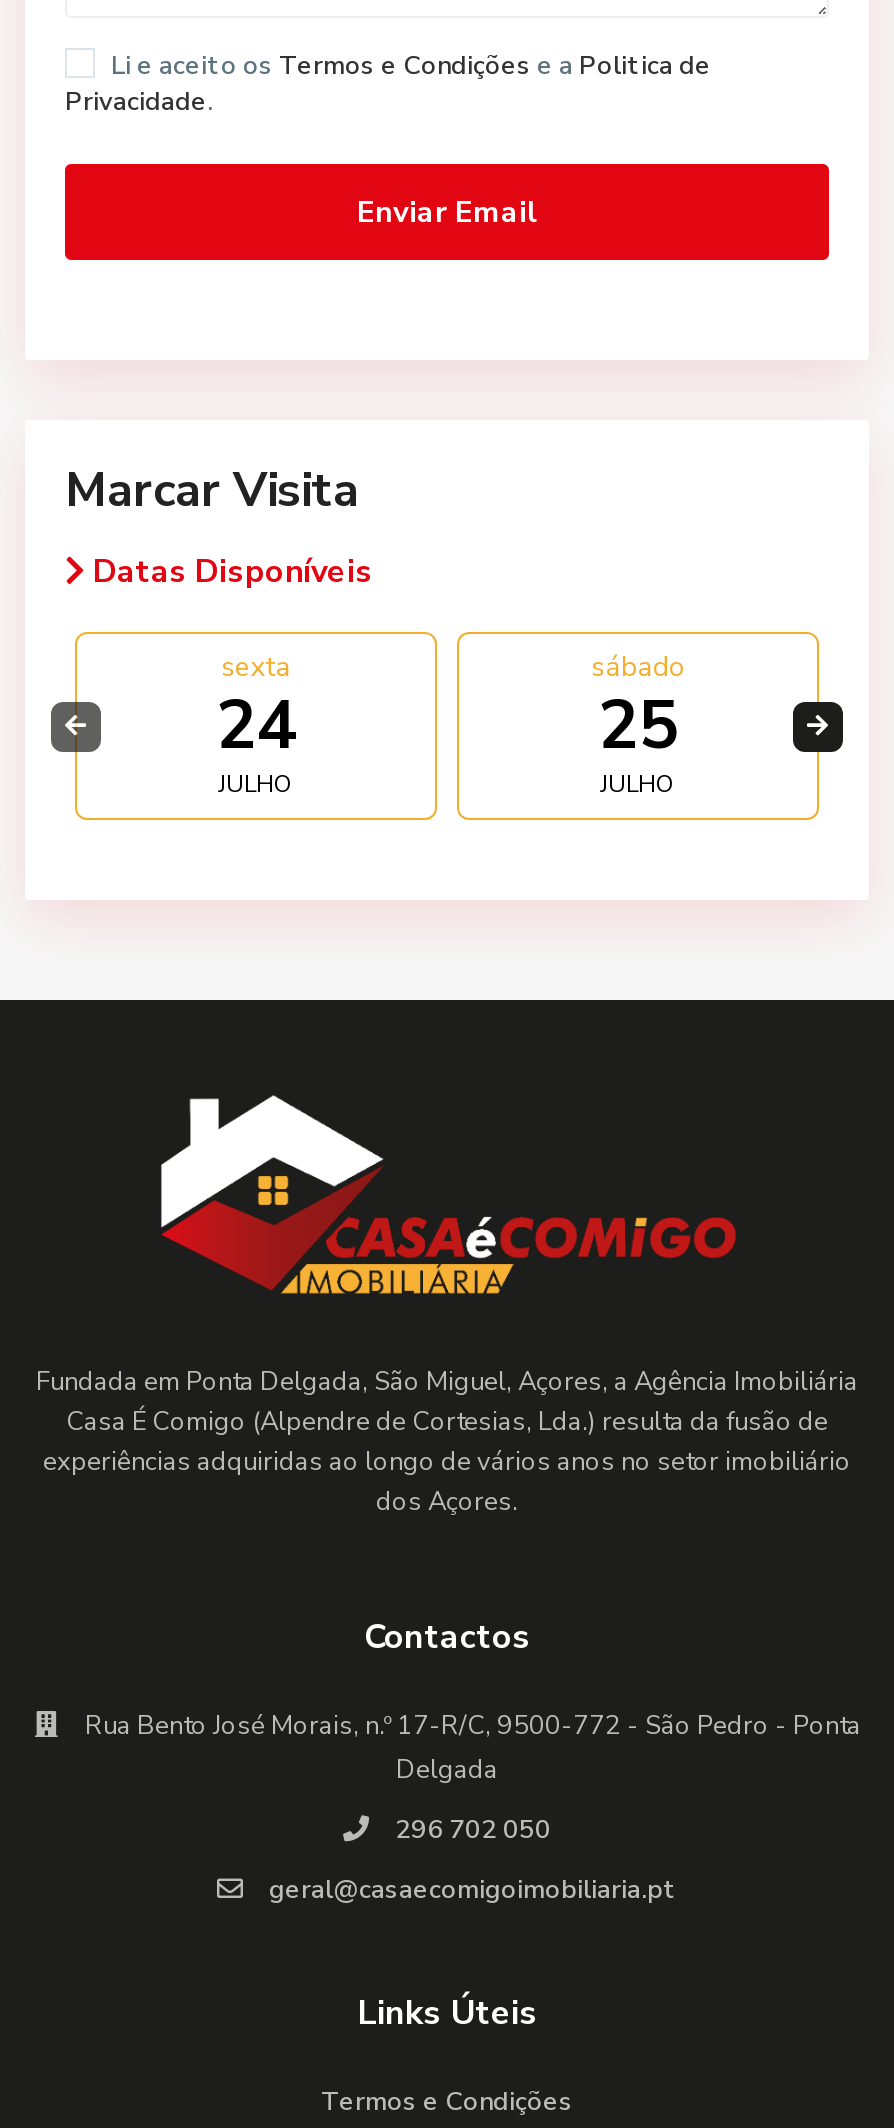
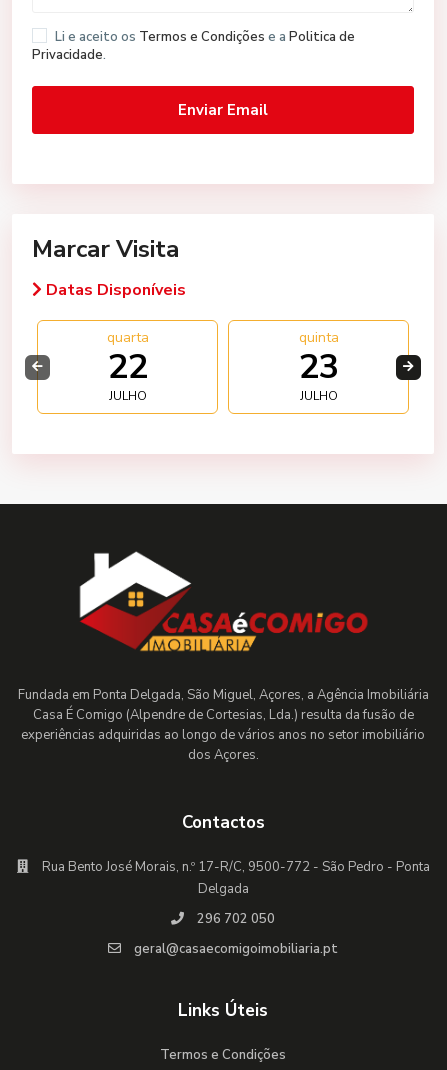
[216,648,296,772] sexta | 24 -> [106,328,148,390] quarta | 22
[591,648,685,772] sábado | 25 -> [298,328,338,390] quinta | 23

